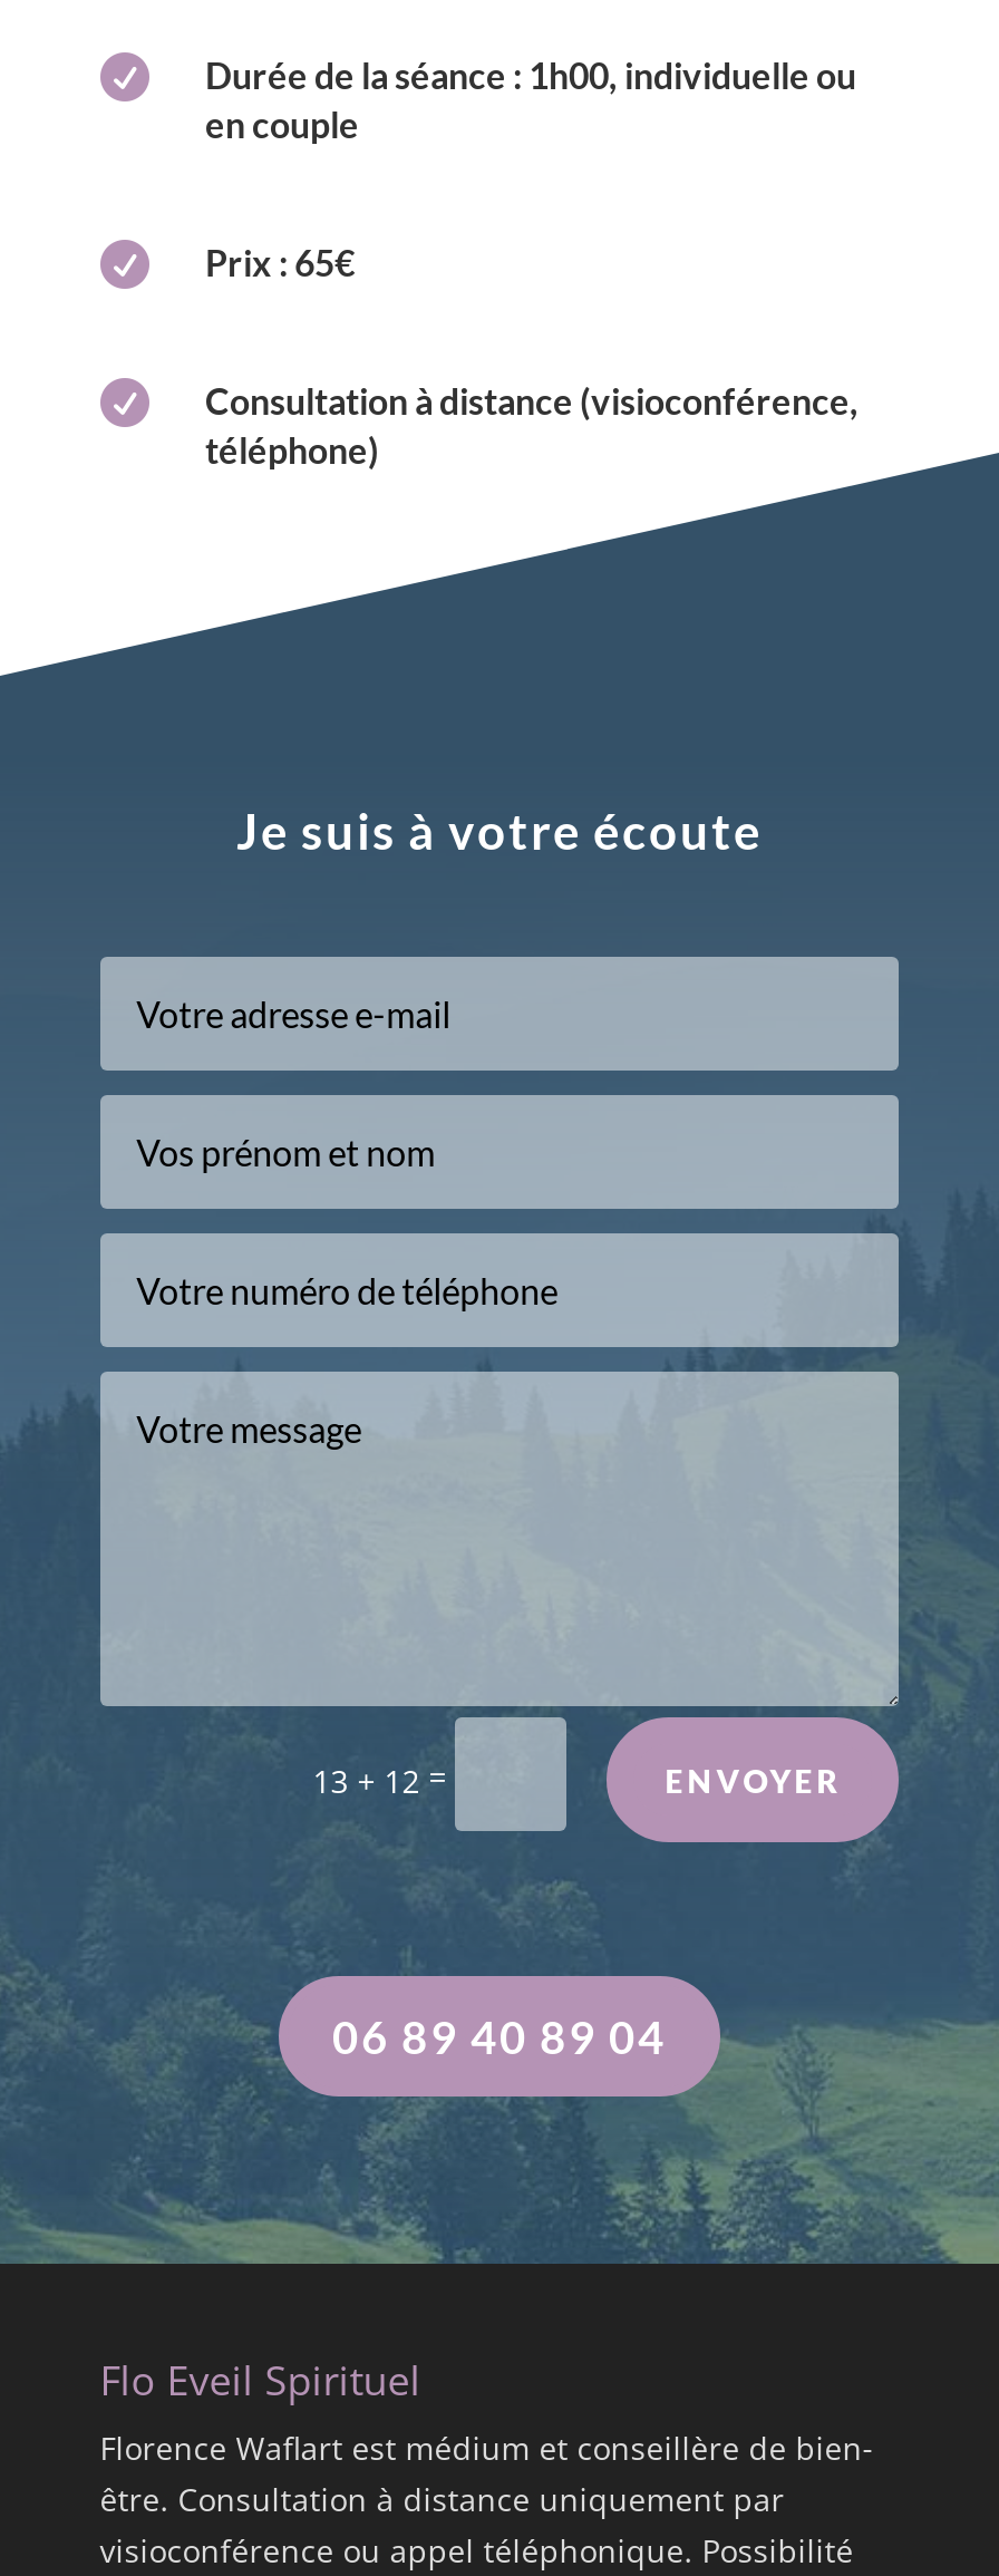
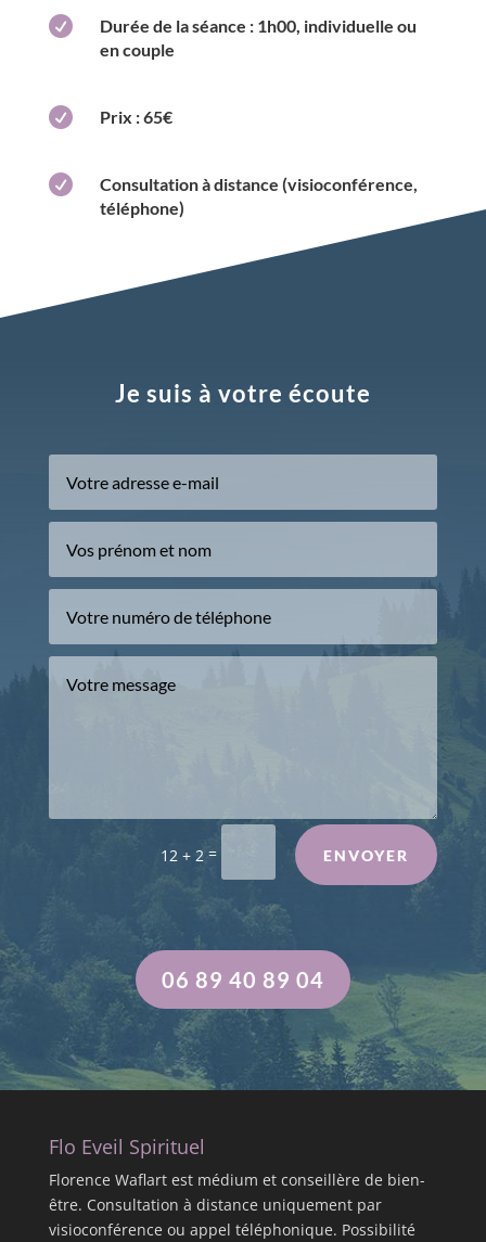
[313,1756,455,1803] 13 + 12 = -> [161,843,222,866] 12 + 2 =

